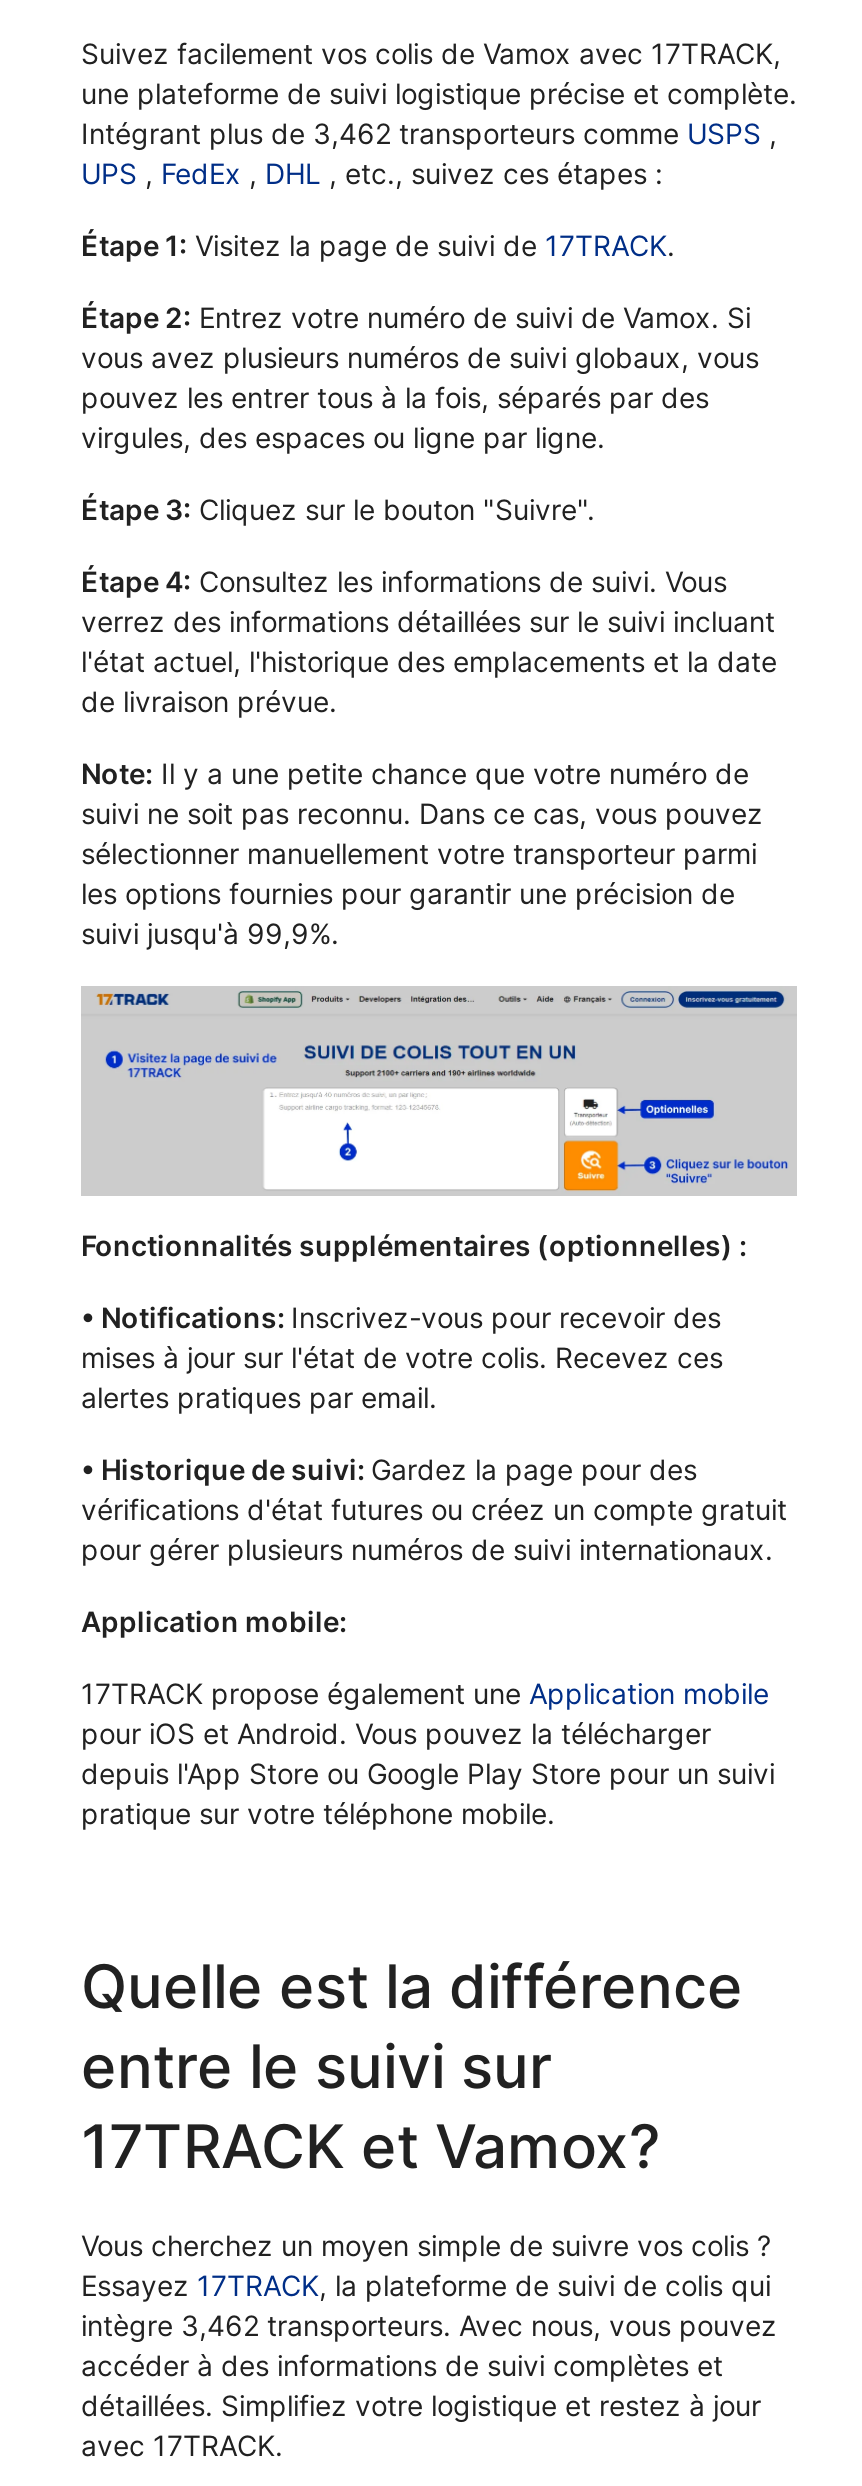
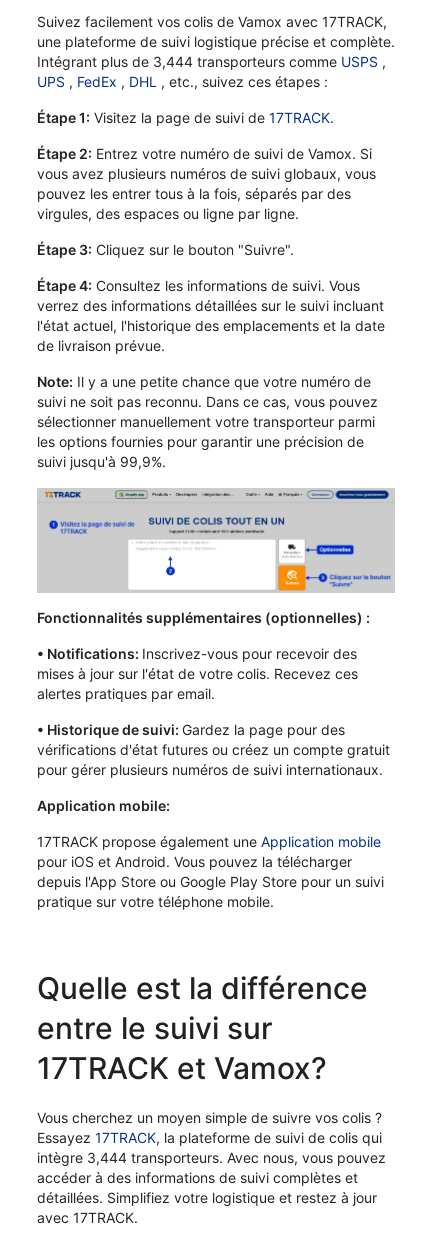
[81,116,777,150] Intégrant plus de 3,462 transporteurs comme USPS, -> [37,53,386,70] Intégrant plus de 3,444 transporteurs comme USPS,
[81,2308,777,2342] intègre 3,462 transporteurs. Avec nous, vous pouvez -> [37,1149,386,1166] intègre 3,444 transporteurs. Avec nous, vous pouvez

